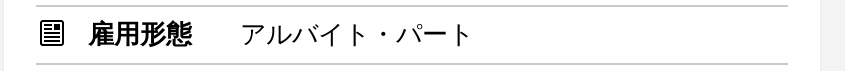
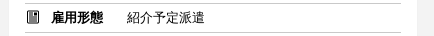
[240,19,474,49] アルバイト・パート -> [127,10,205,25] 紹介予定派遣

